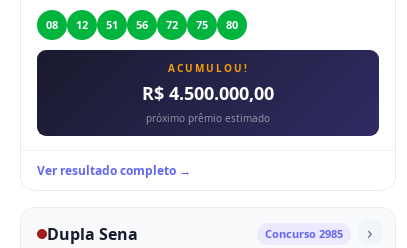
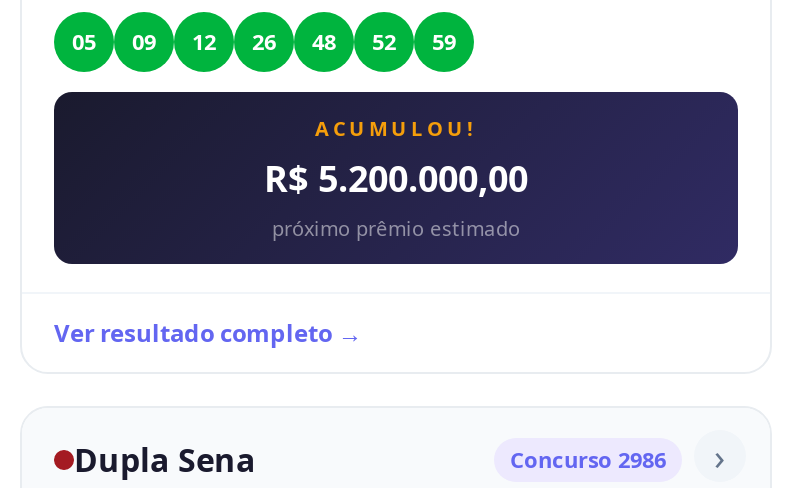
[46,17,58,32] 08 -> [72,27,156,57] 05 | 09
[106,17,238,32] 51 | 56 | 72 | 75 | 80 -> [252,27,456,57] 26 | 48 | 52 | 59
[142,81,274,105] R$ 4.500.000,00 -> [264,155,528,203] R$ 5.200.000,00
[265,226,343,241] Concurso 2985 -> [510,445,666,475] Concurso 2986

